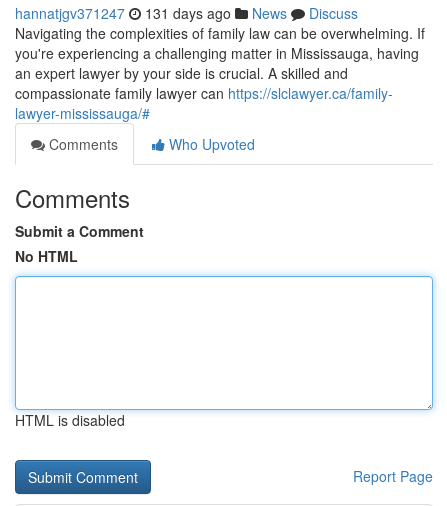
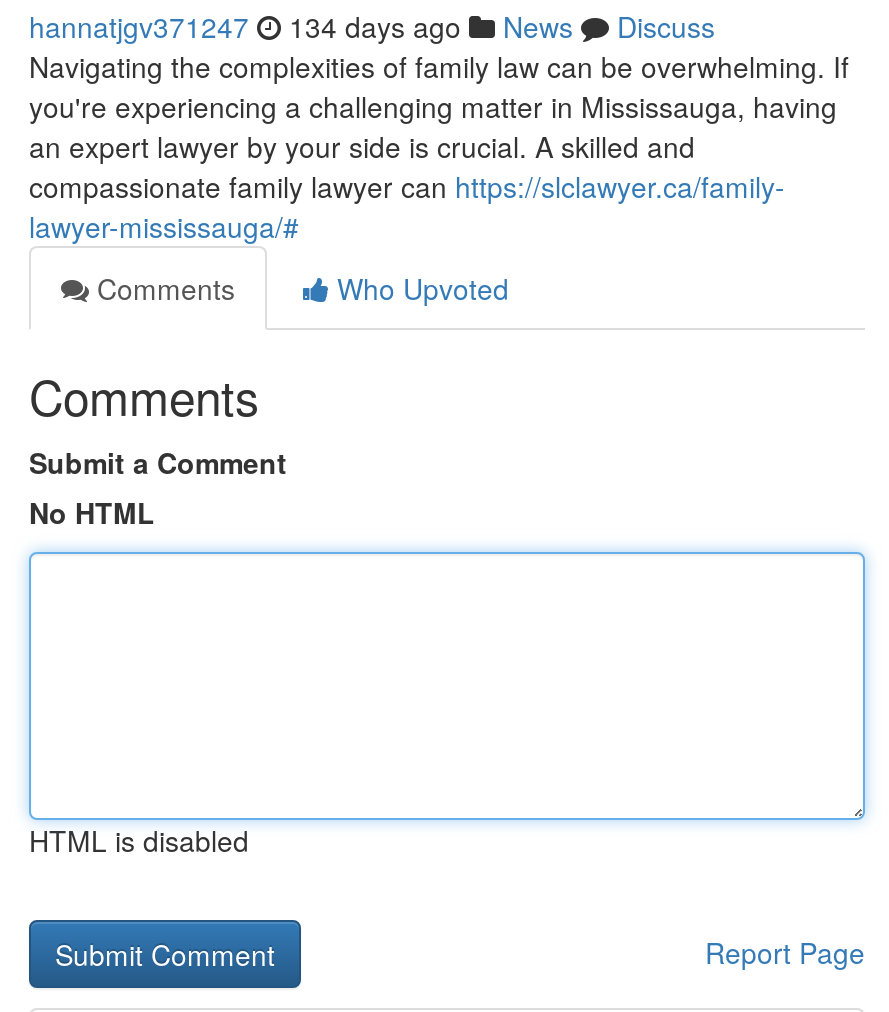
[15,3,358,23] hannatjgv371247 131 days ago News Discuss -> [29,6,715,46] hannatjgv371247 134 days ago News Discuss

